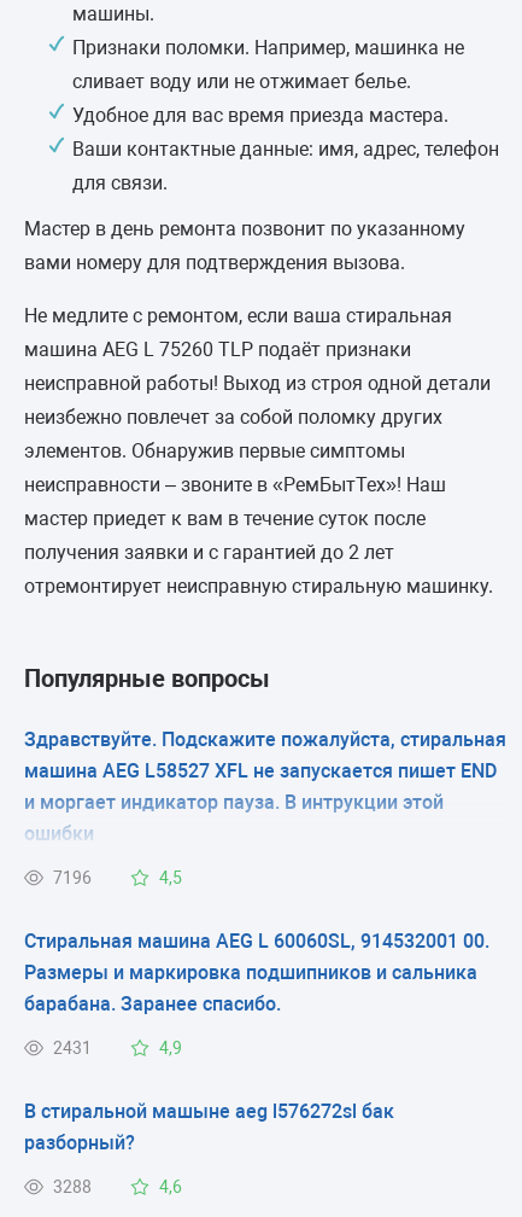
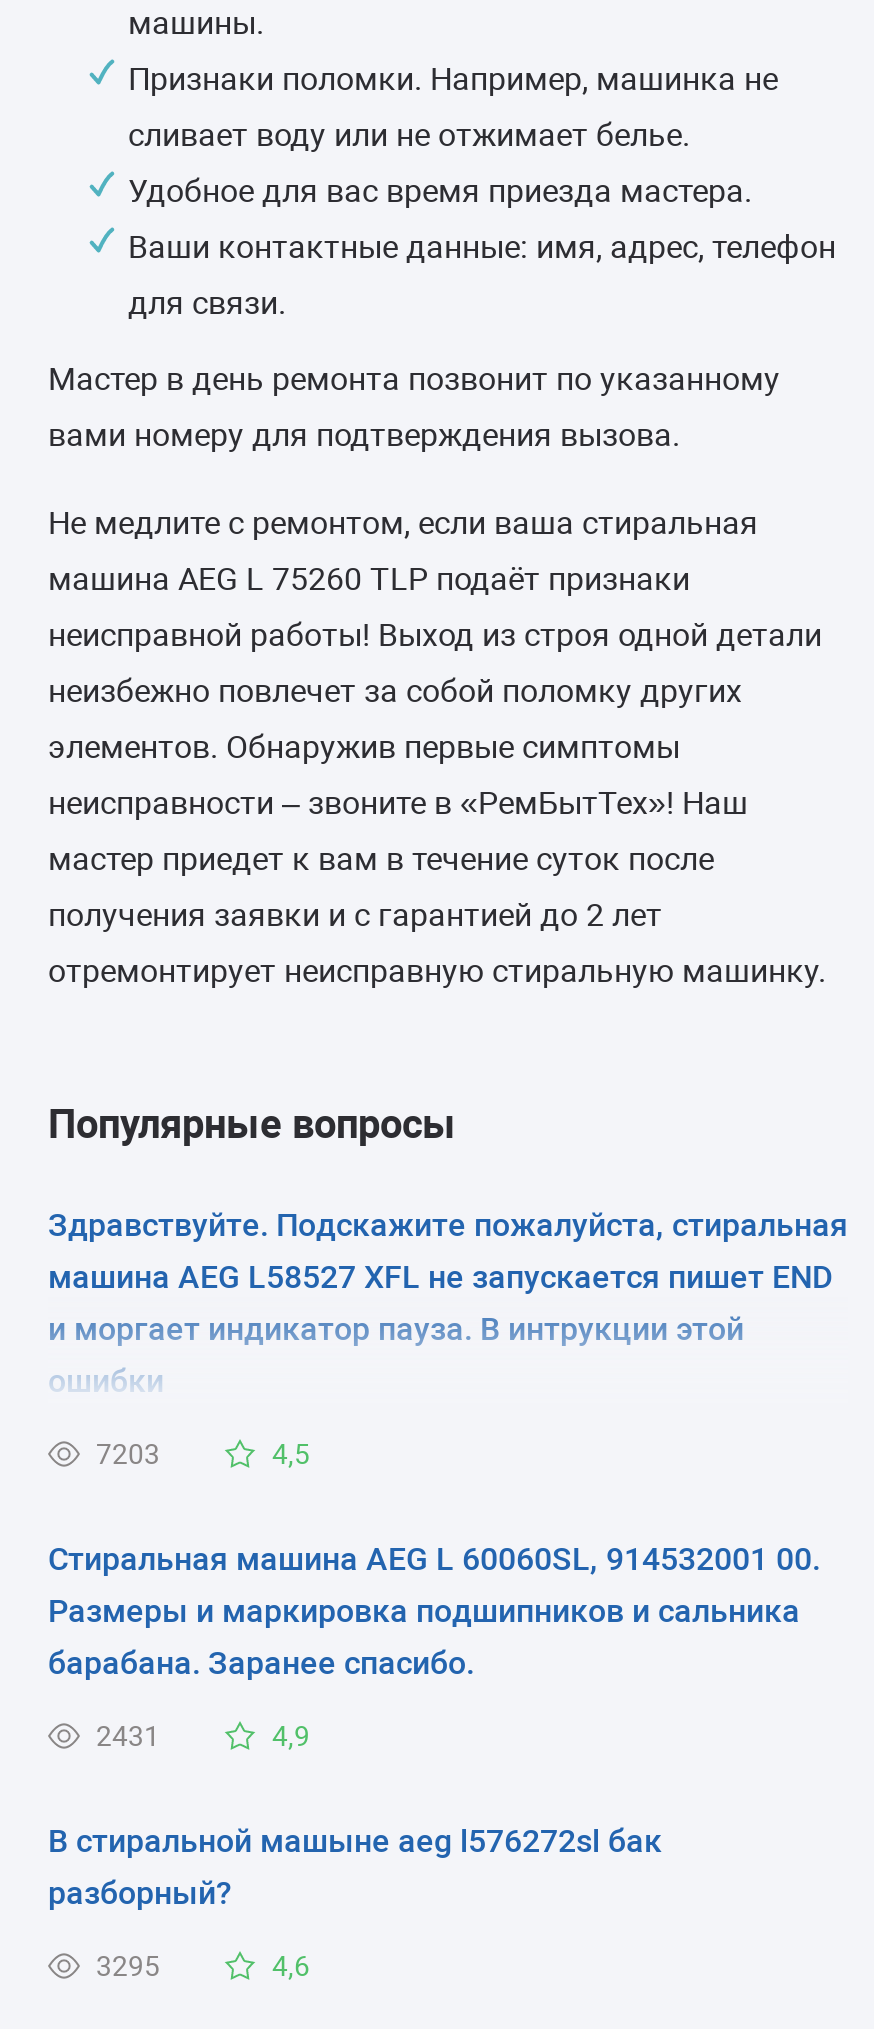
[53,868,92,888] 7196 -> [96,1438,160,1470] 7203
[53,1177,92,1197] 3288 -> [96,1950,160,1982] 3295

